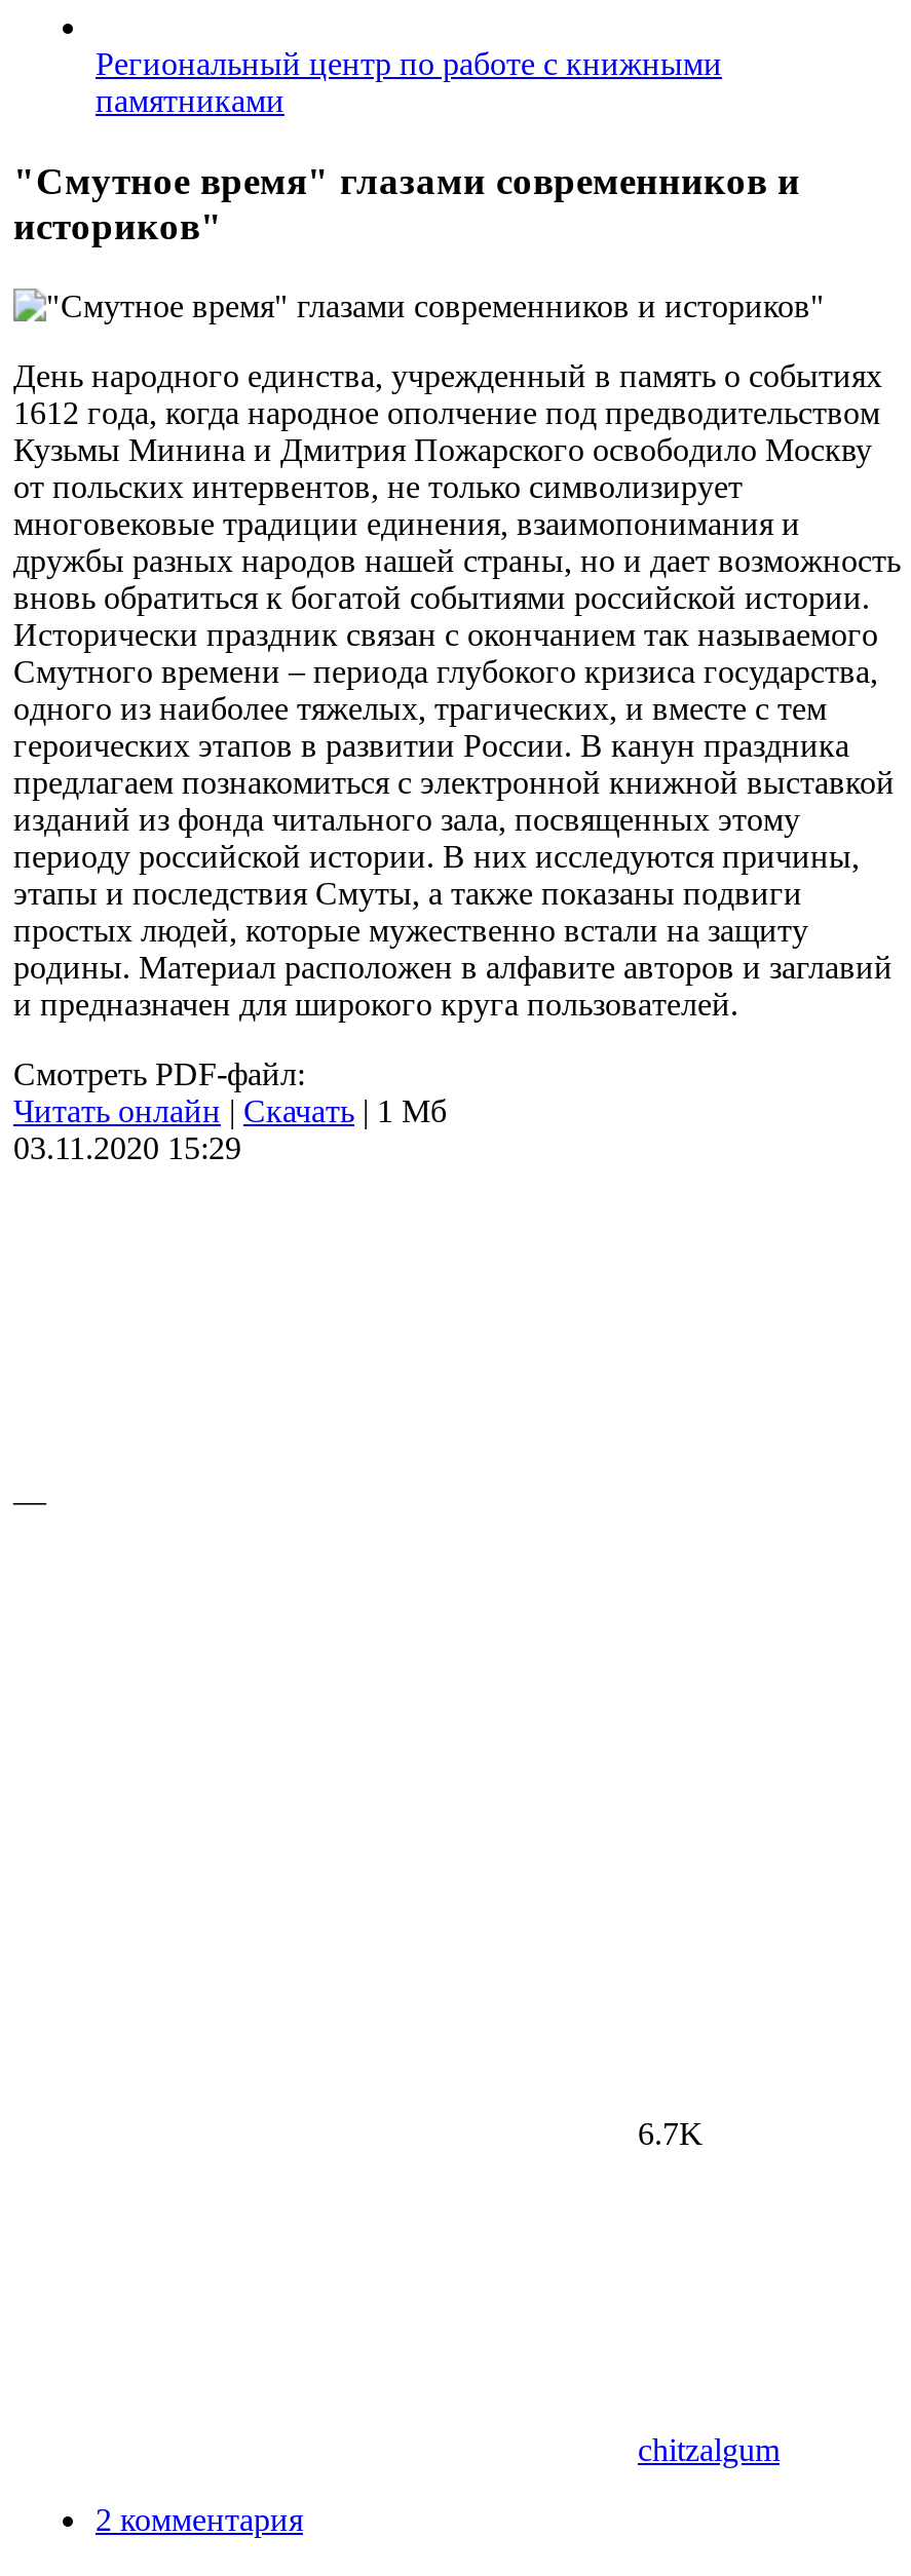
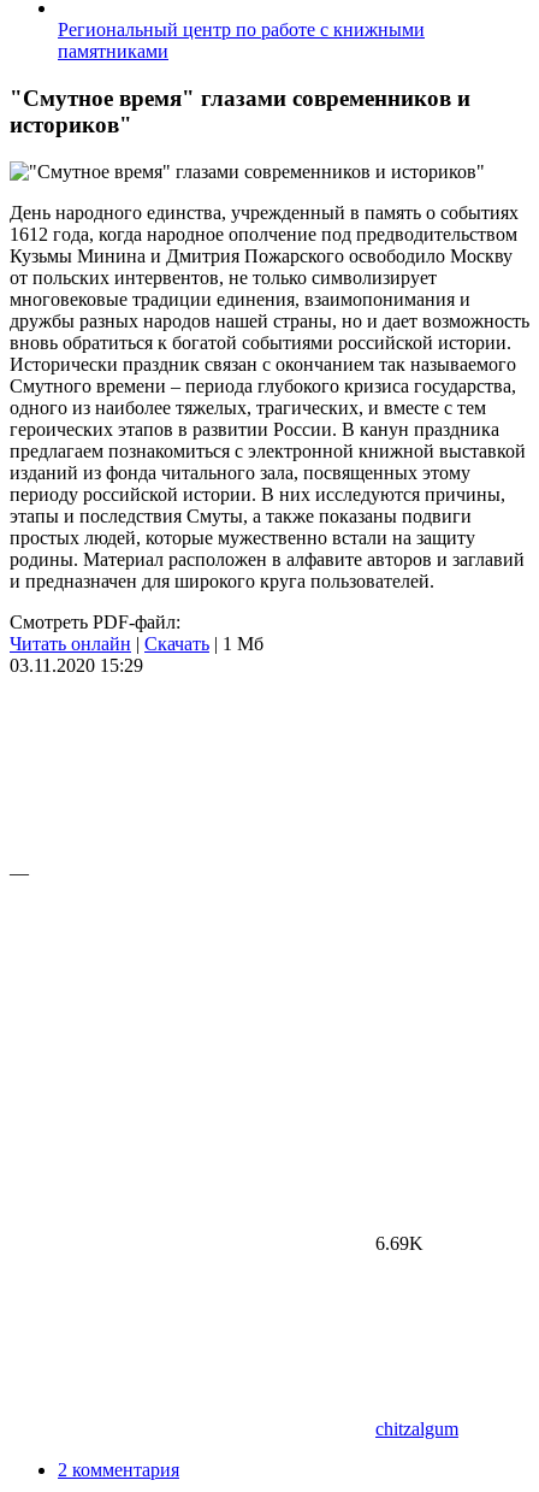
[630,2116,704,2151] 6.7K -> [371,1233,423,1253] 6.69K

